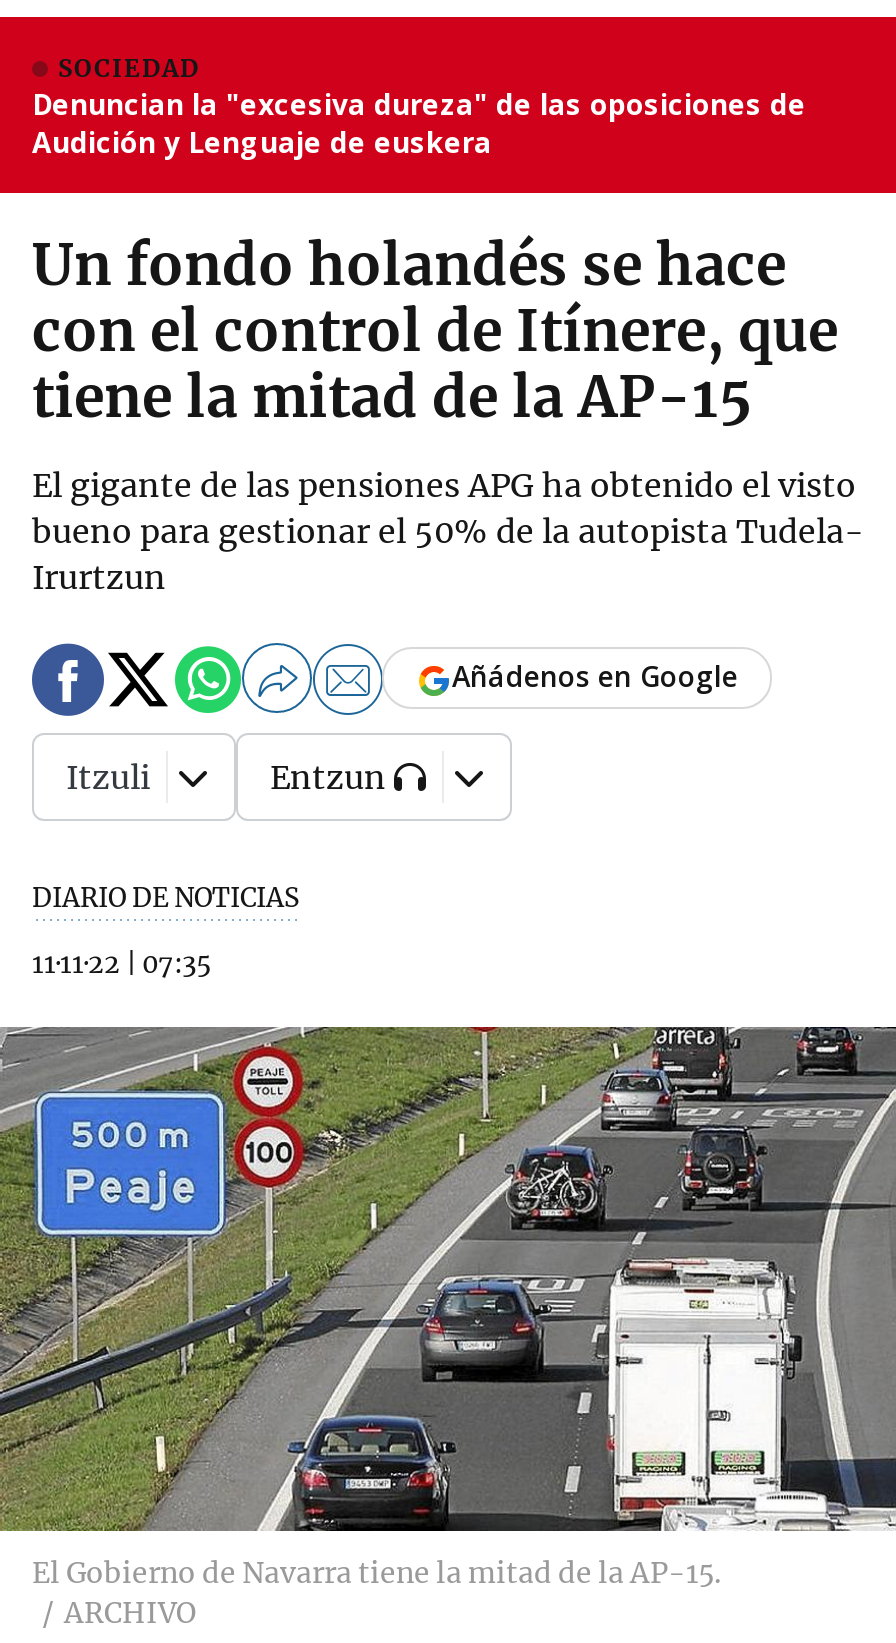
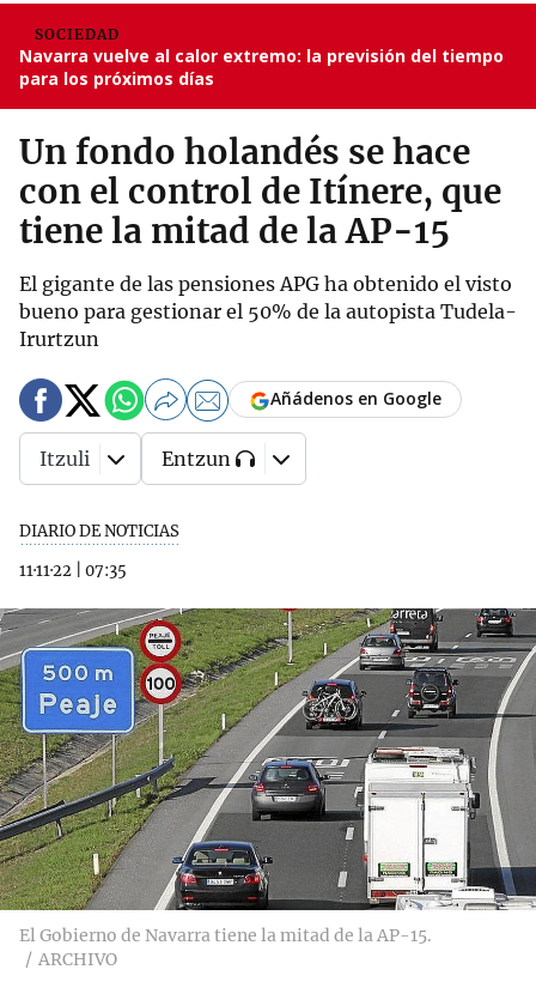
[32,85,806,161] Denuncian la "excesiva dureza" de las oposiciones de | Audición y Lenguaje de euskera -> [19,44,504,90] Navarra vuelve al calor extremo: la previsión del tiempo | para los próximos días

